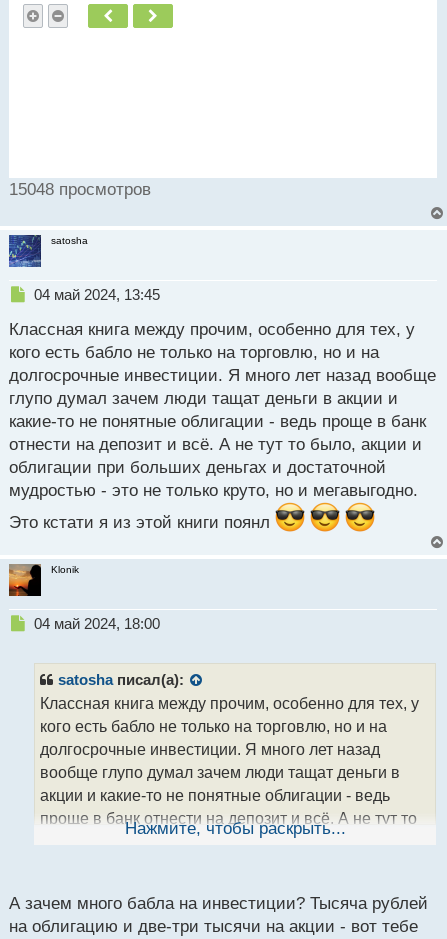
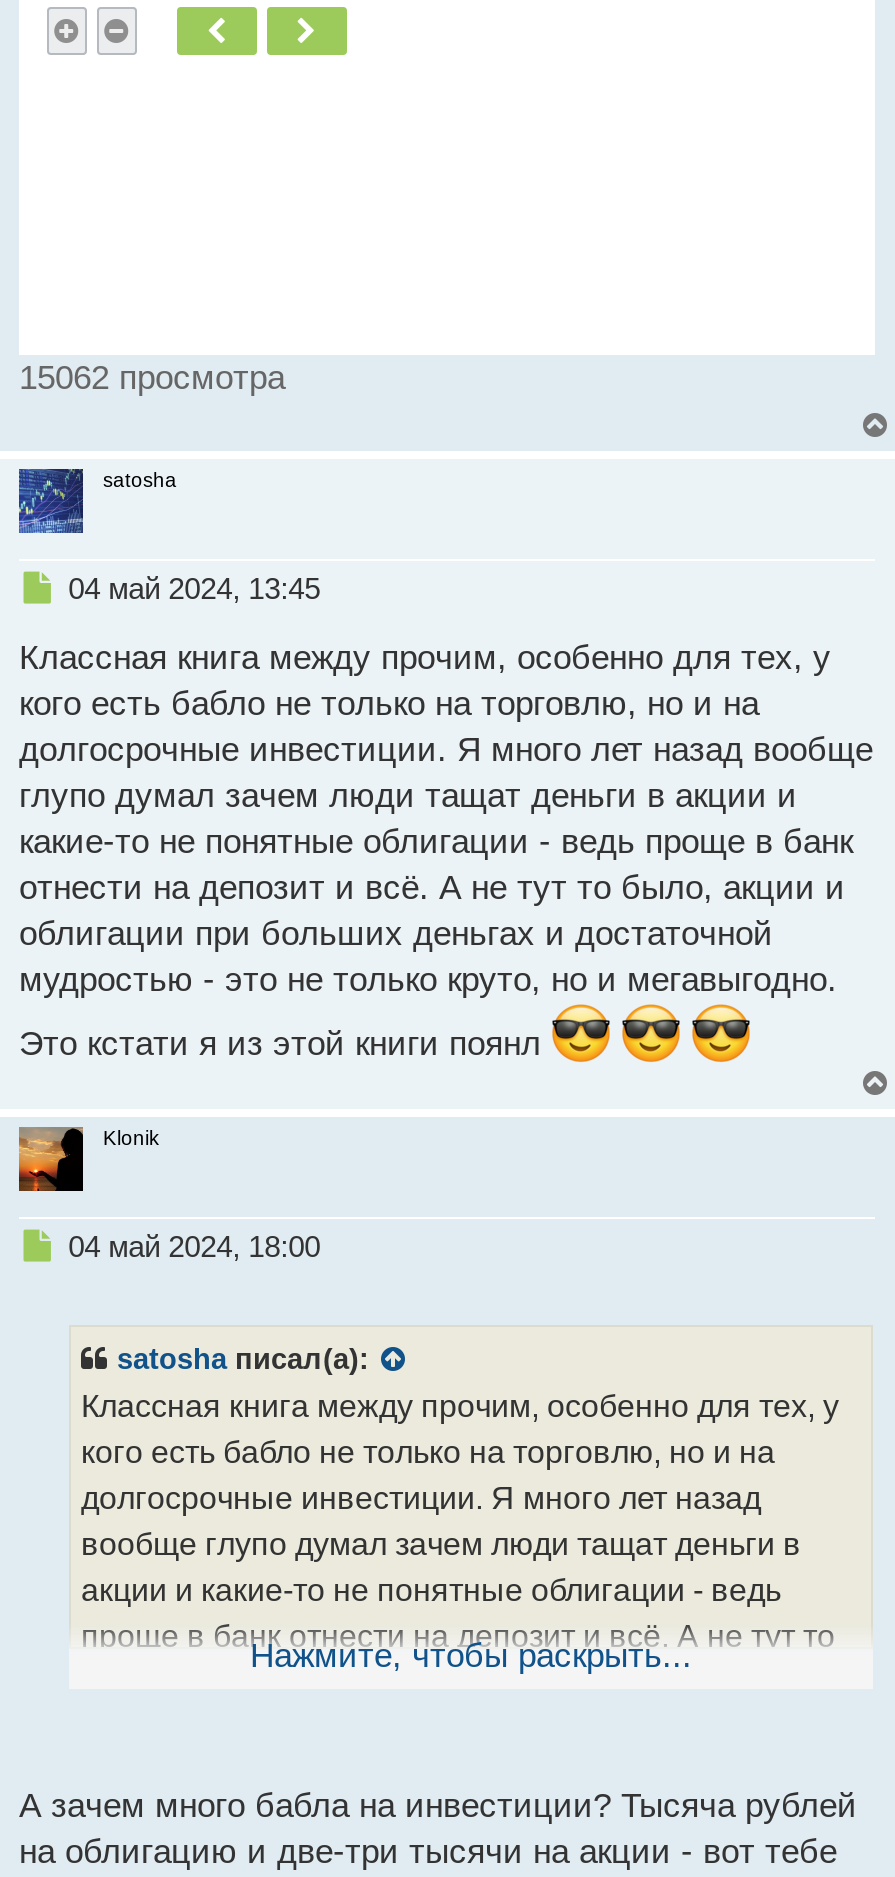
[9,179,151,198] 15048 просмотров -> [19,358,285,396] 15062 просмотра

